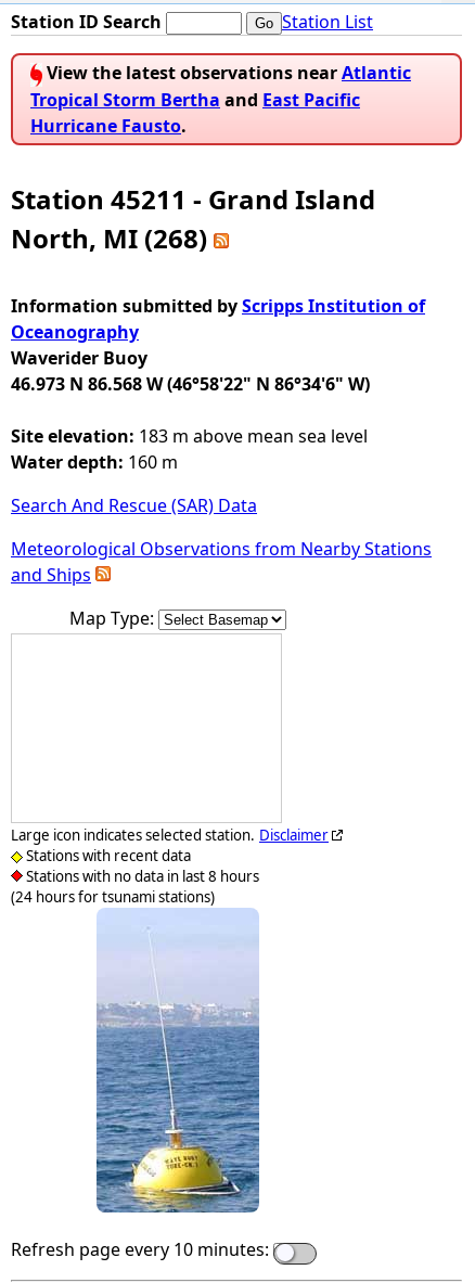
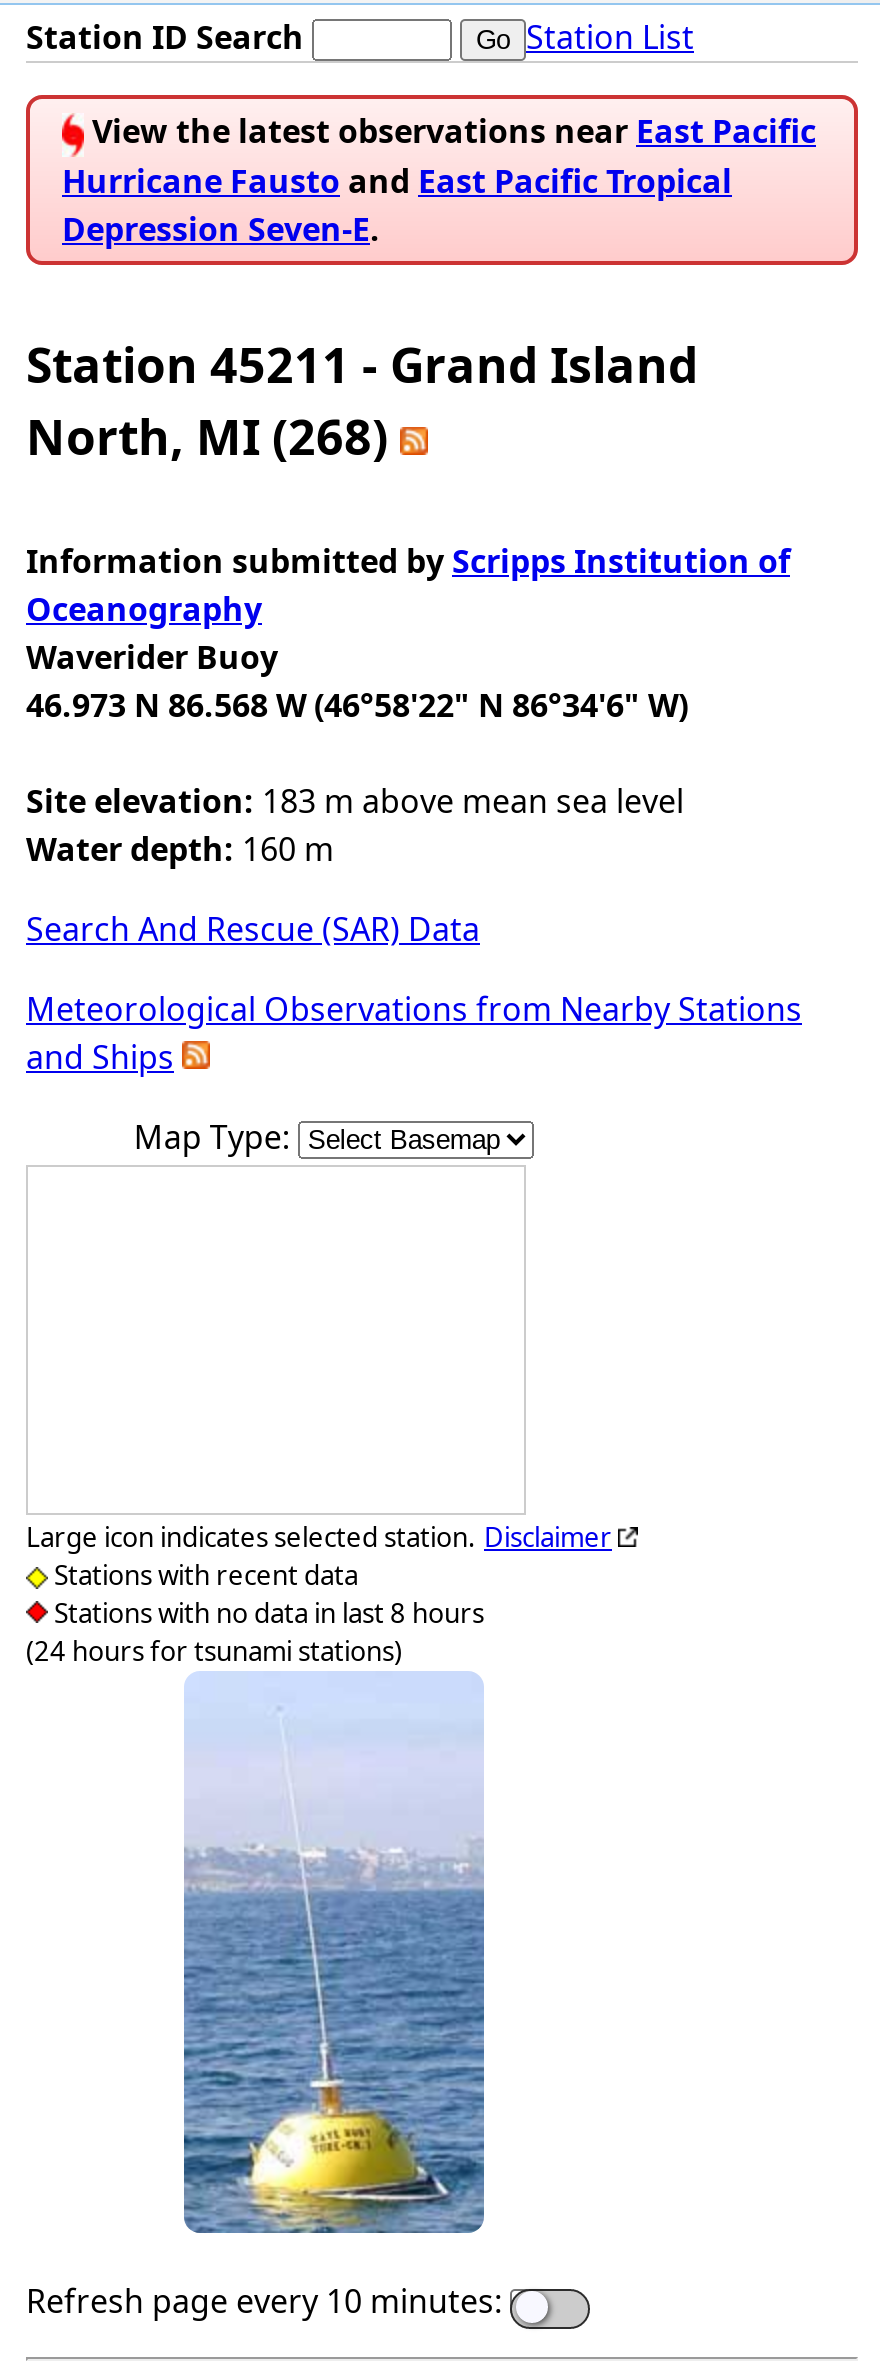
[30,61,411,138] View the latest observations near Atlantic | Tropical Storm Bertha and East Pacific | Hurricane Fausto. -> [62,110,816,251] View the latest observations near East Pacific | Hurricane Fausto and East Pacific Tropical | Depression Seven-E.

